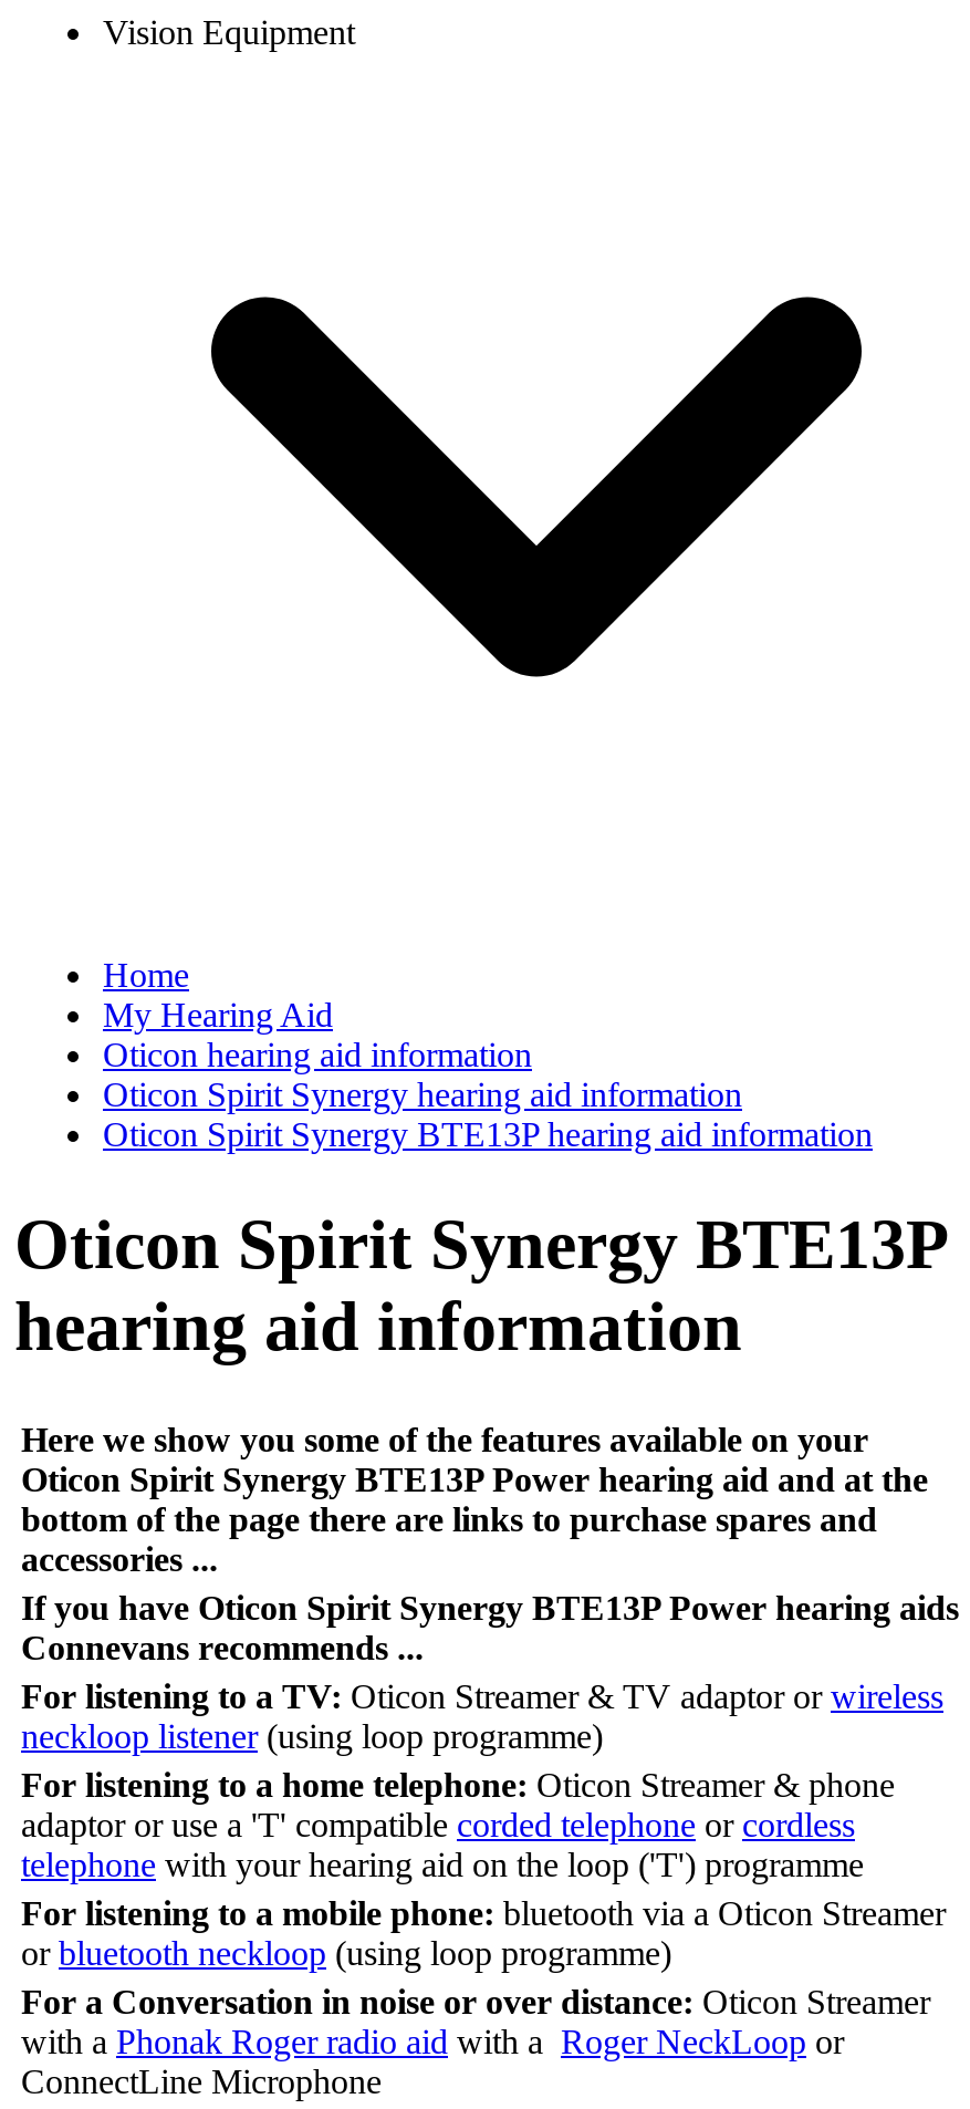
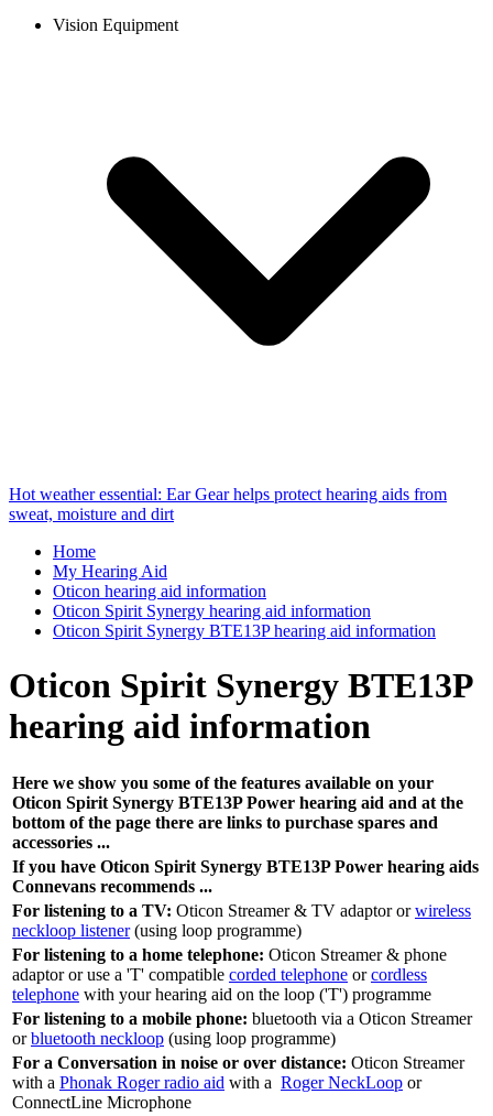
none -> [9,485,447,524] Hot weather essential: Ear Gear helps protect hearing aids from | sweat, moisture and dirt

